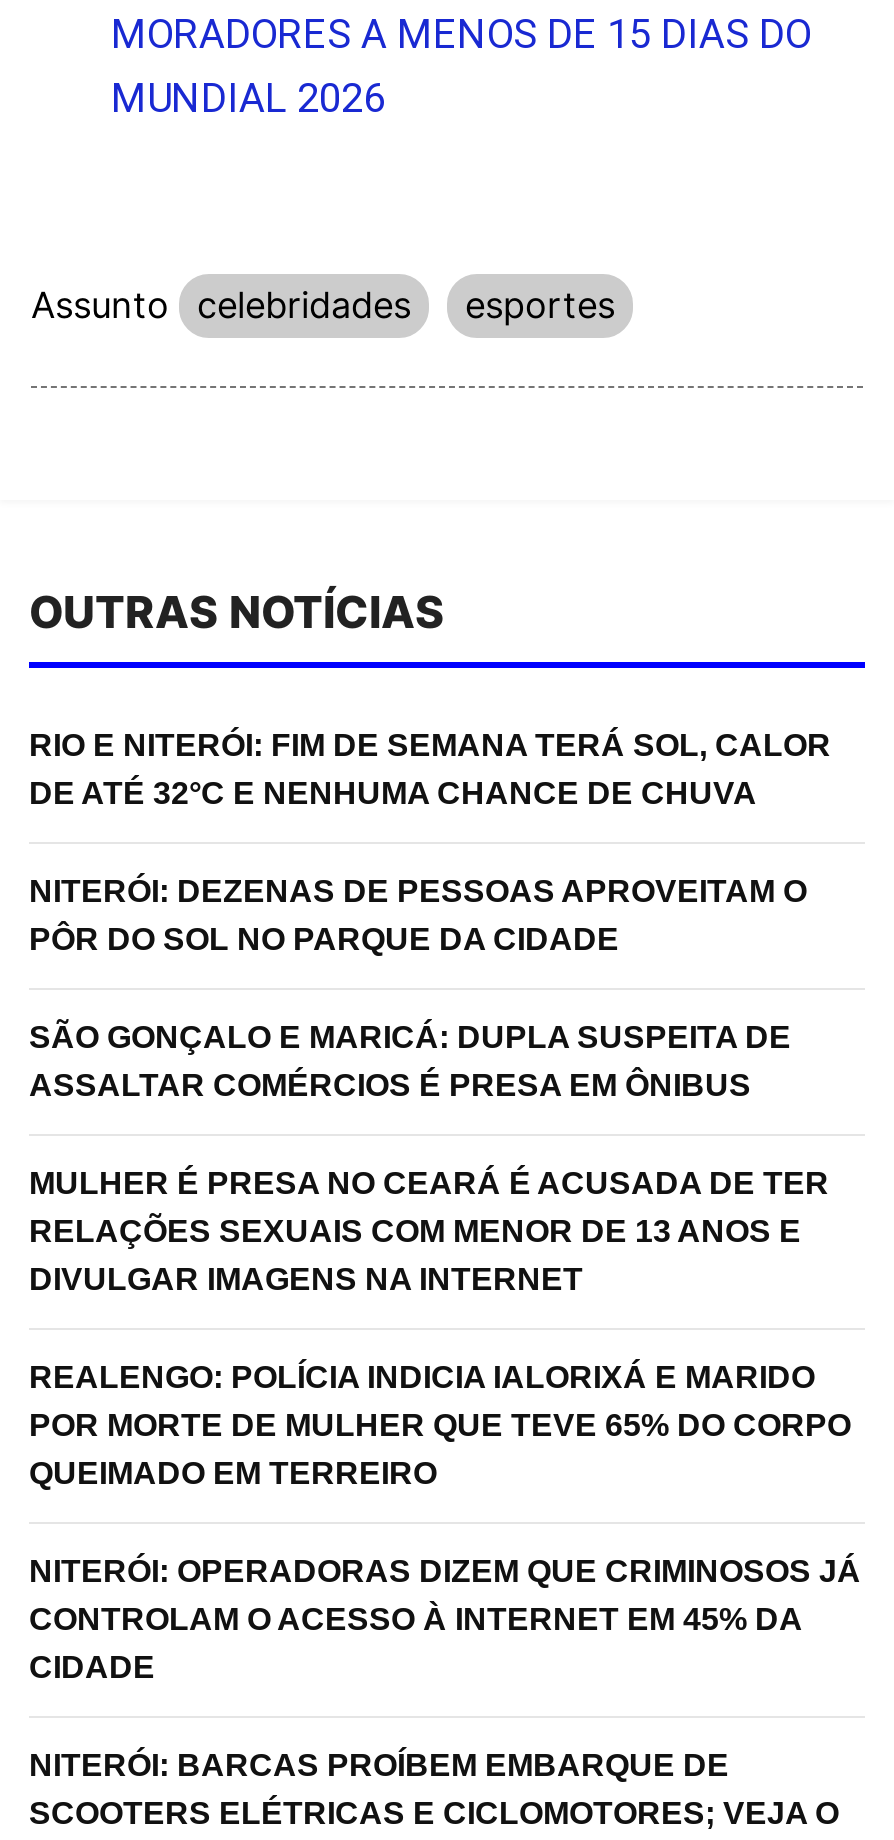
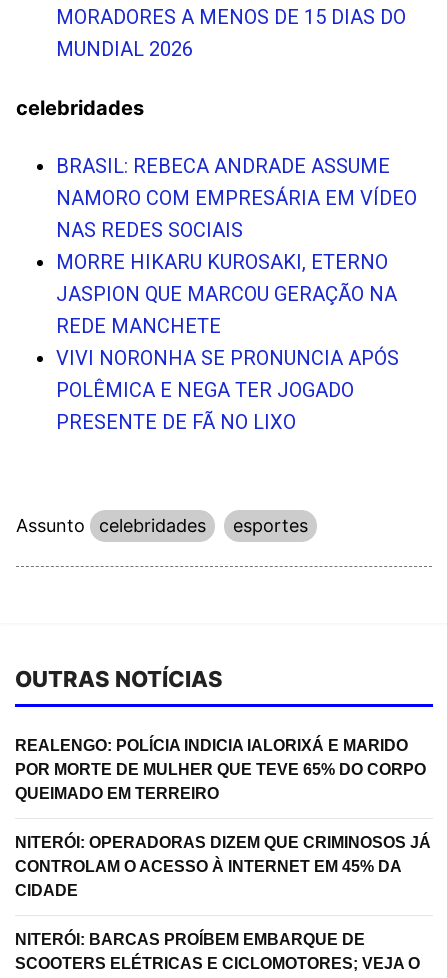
none -> [16,96,417,434] celebridades | BRASIL: REBECA ANDRADE ASSUME | NAMORO COM EMPRESÁRIA EM VÍDEO | NAS REDES SOCIAIS | MORRE HIKARU KUROSAKI, ETERNO | JASPION QUE MARCOU GERAÇÃO NA | REDE MANCHETE | VIVI NORONHA SE PRONUNCIA APÓS | POLÊMICA E NEGA TER JOGADO | PRESENTE DE FÃ NO LIXO
moved [29,284,615,638] -> [15,515,308,692]: Assunto | celebridades | esportes | OUTRAS NOTÍCIAS
[29,728,831,1296] RIO E NITERÓI: FIM DE SEMANA TERÁ SOL, CALOR | DE ATÉ 32°C E NENHUMA CHANCE DE CHUVA | NITERÓI: DEZENAS DE PESSOAS APROVEITAM O | PÔR DO SOL NO PARQUE DA CIDADE | SÃO GONÇALO E MARICÁ: DUPLA SUSPEITA DE | ASSALTAR COMÉRCIOS É PRESA EM ÔNIBUS | MULHER É PRESA NO CEARÁ É ACUSADA DE TER | RELAÇÕES SEXUAIS COM MENOR DE 13 ANOS E | DIVULGAR IMAGENS NA INTERNET -> none

